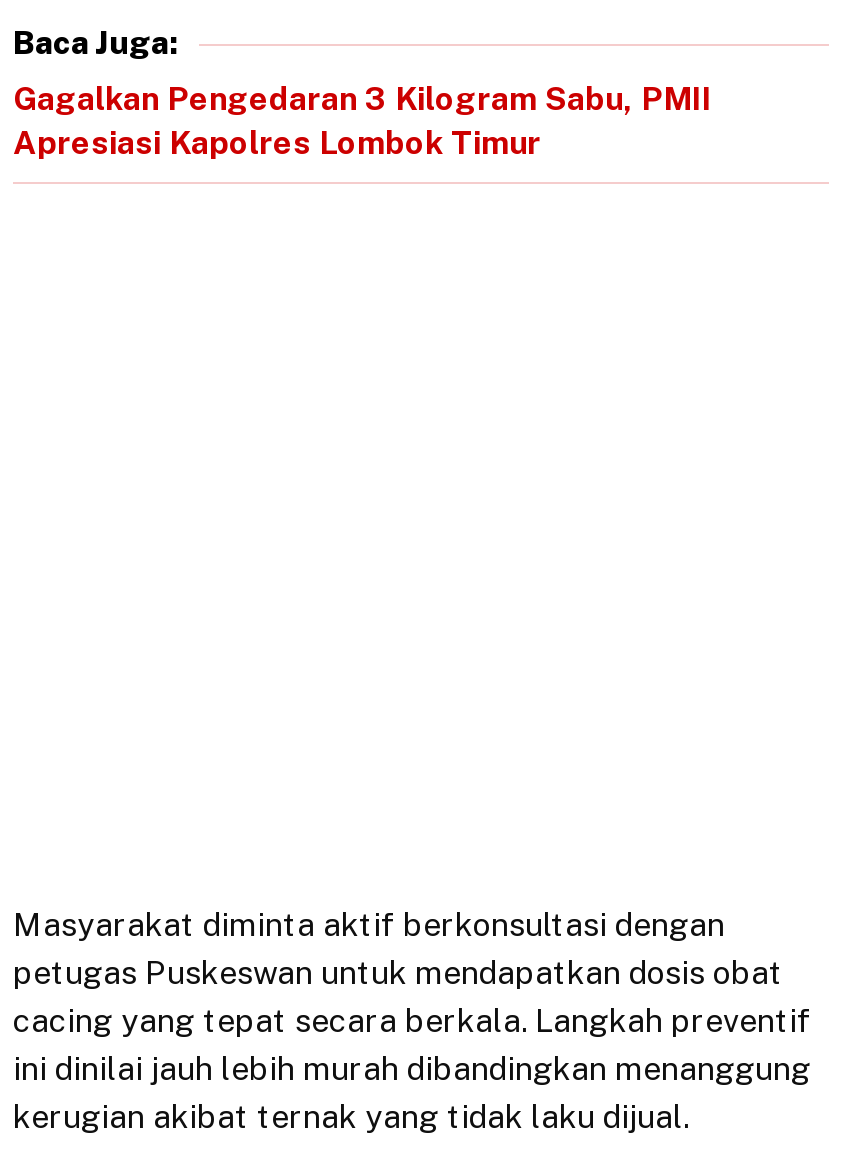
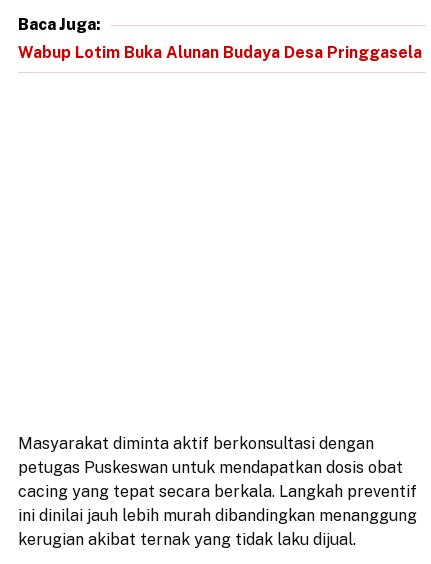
[13,81,711,163] Gagalkan Pengedaran 3 Kilogram Sabu, PMII | Apresiasi Kapolres Lombok Timur -> [18,43,422,62] Wabup Lotim Buka Alunan Budaya Desa Pringgasela

